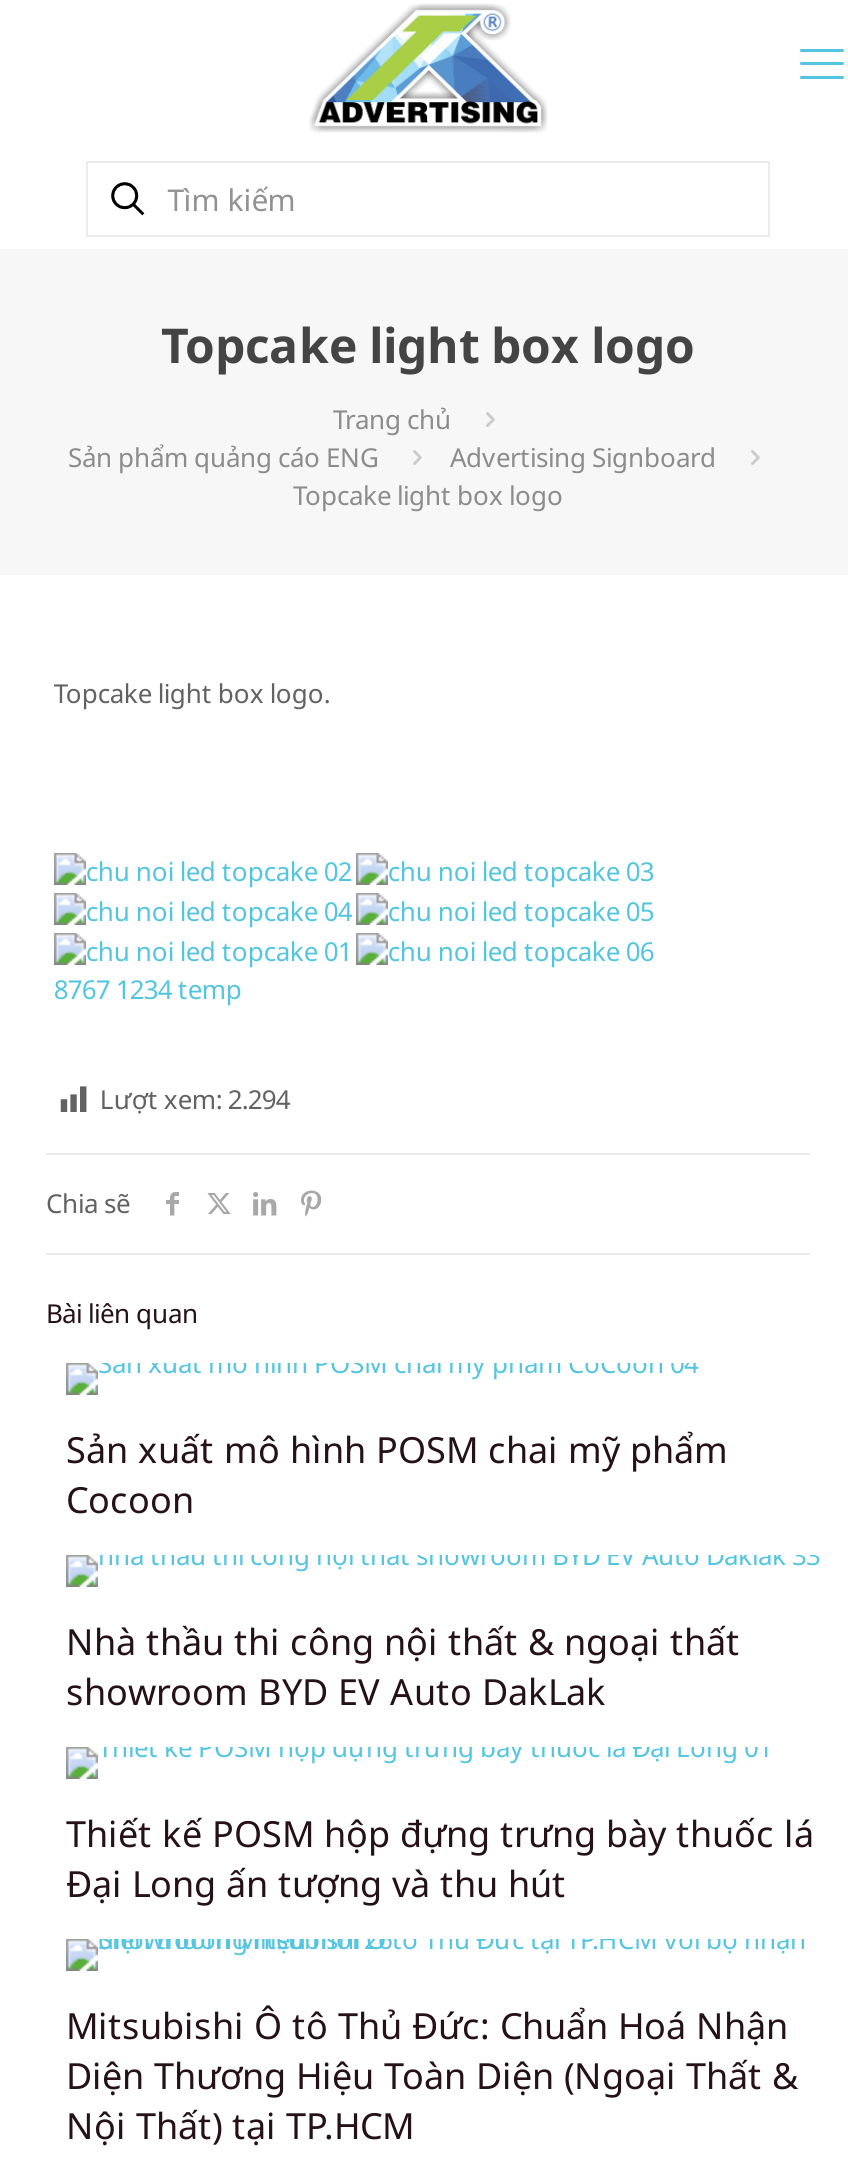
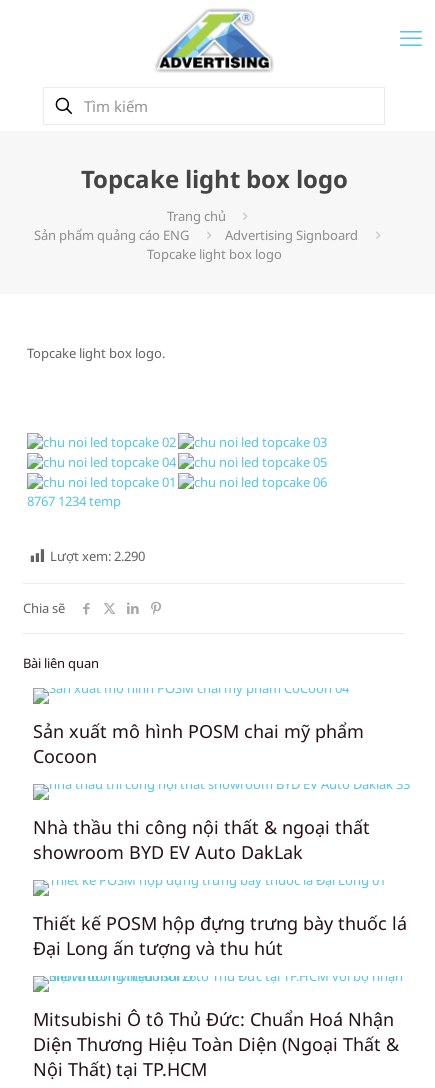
[100,1081,290,1117] Lượt xem: 2.294 -> [50,547,145,565] Lượt xem: 2.290

